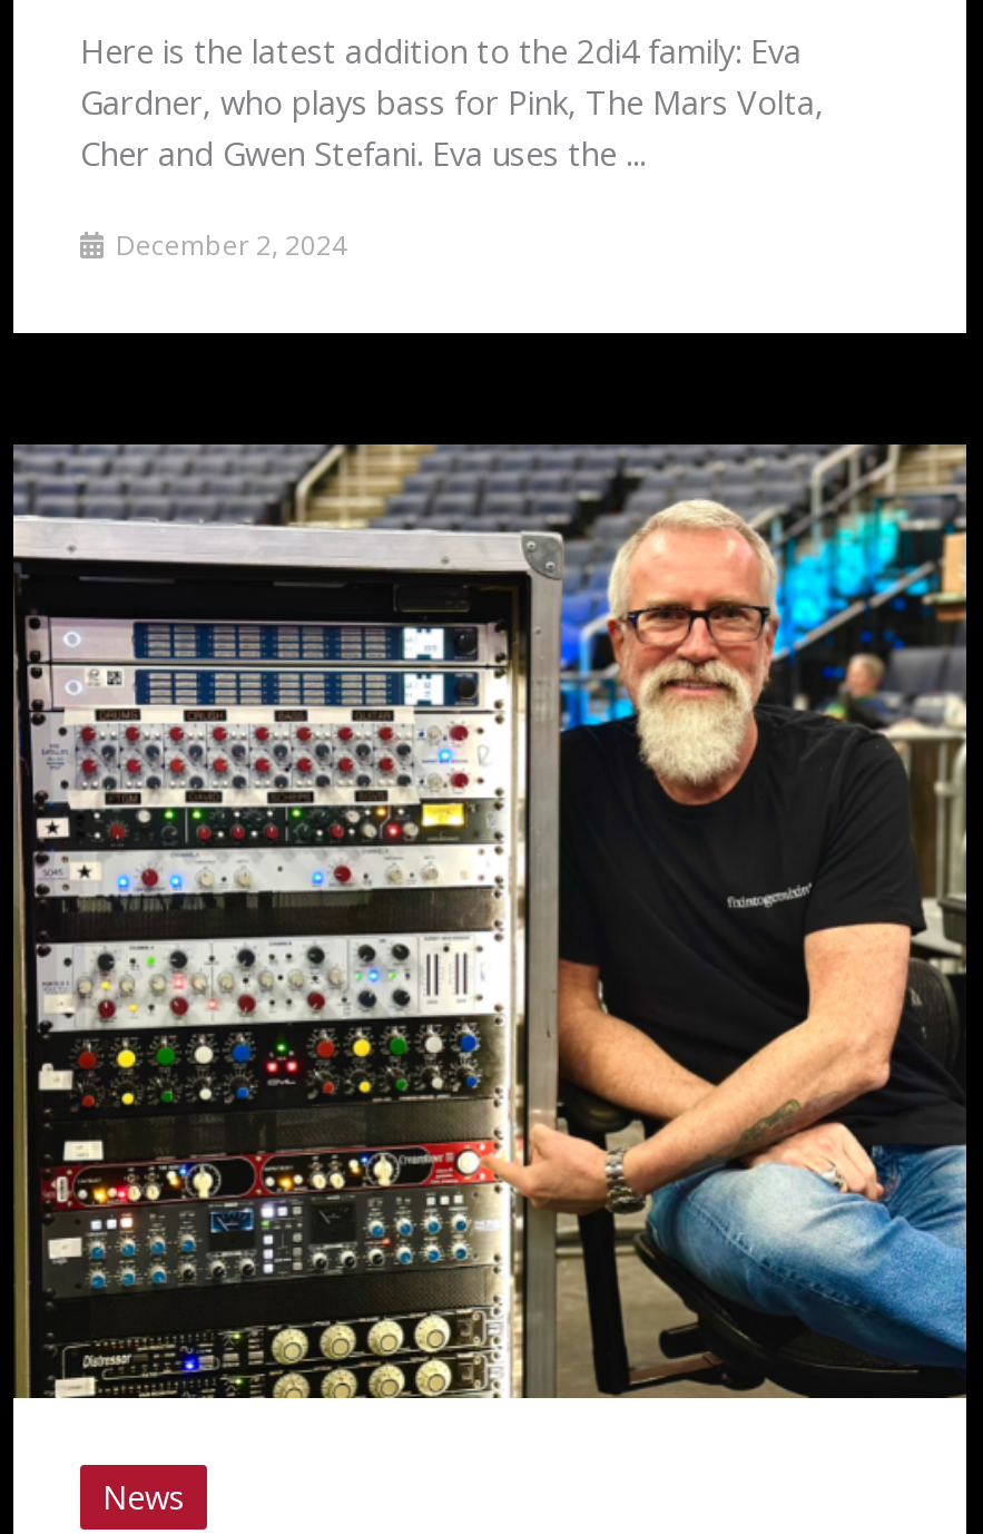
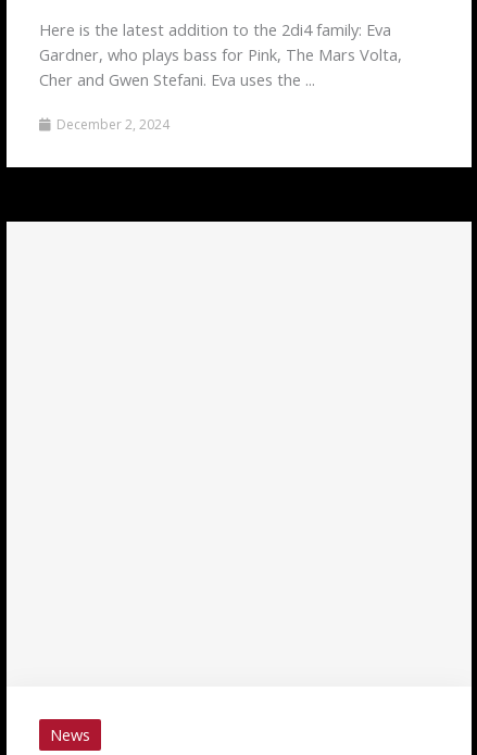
[11,442,969,1400] [image] -> none

